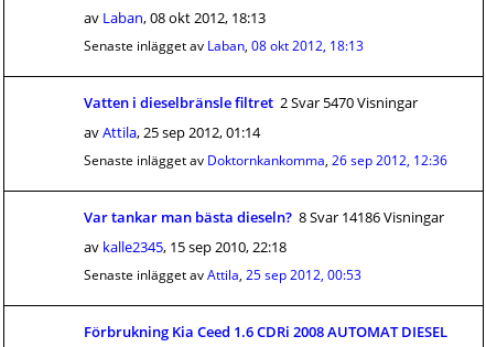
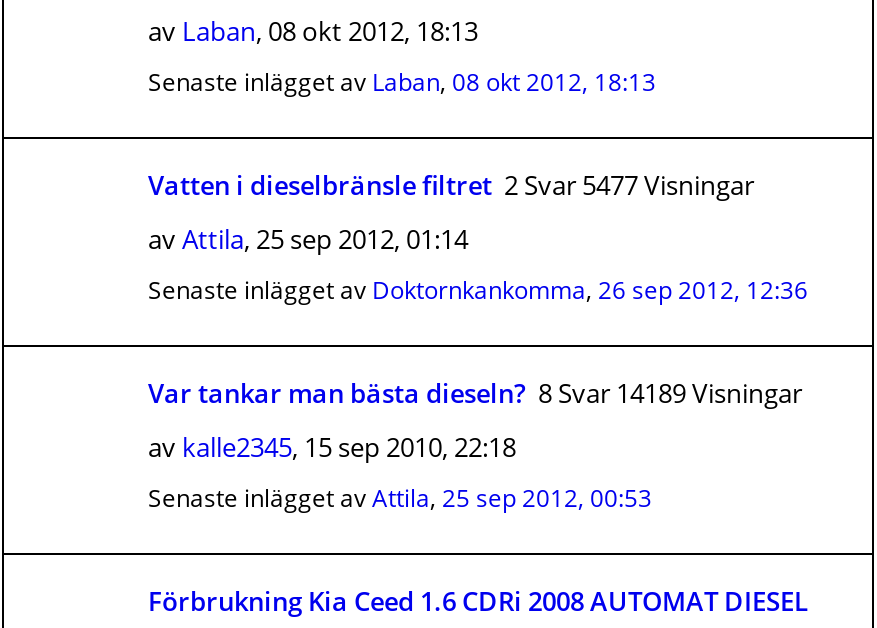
[84,93,418,112] Vatten i dieselbränsle filtret 2 Svar 5470 Visningar -> [148,167,754,203] Vatten i dieselbränsle filtret 2 Svar 5477 Visningar
[84,207,444,227] Var tankar man bästa dieseln? 8 Svar 14186 Visningar -> [148,375,802,411] Var tankar man bästa dieseln? 8 Svar 14189 Visningar

